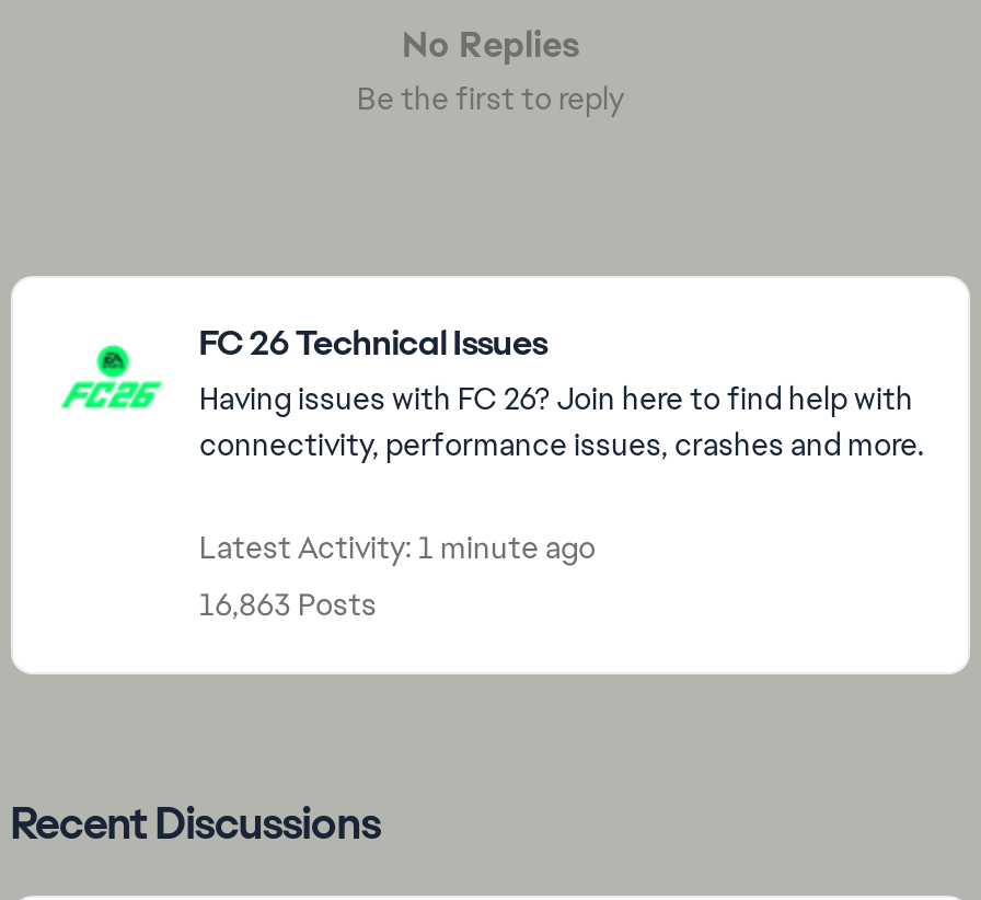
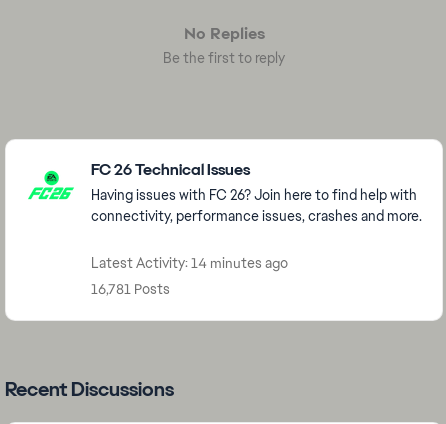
[199,528,596,567] Latest Activity: 1 minute ago -> [91,254,288,272] Latest Activity: 14 minutes ago
[199,585,377,624] 16,863 Posts -> [91,280,170,298] 16,781 Posts

